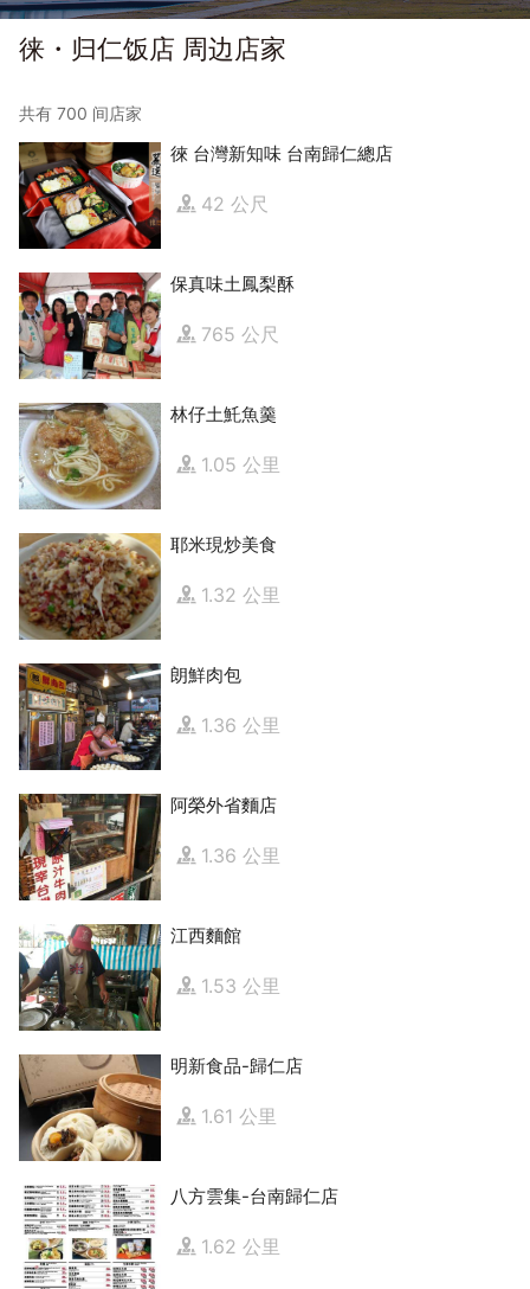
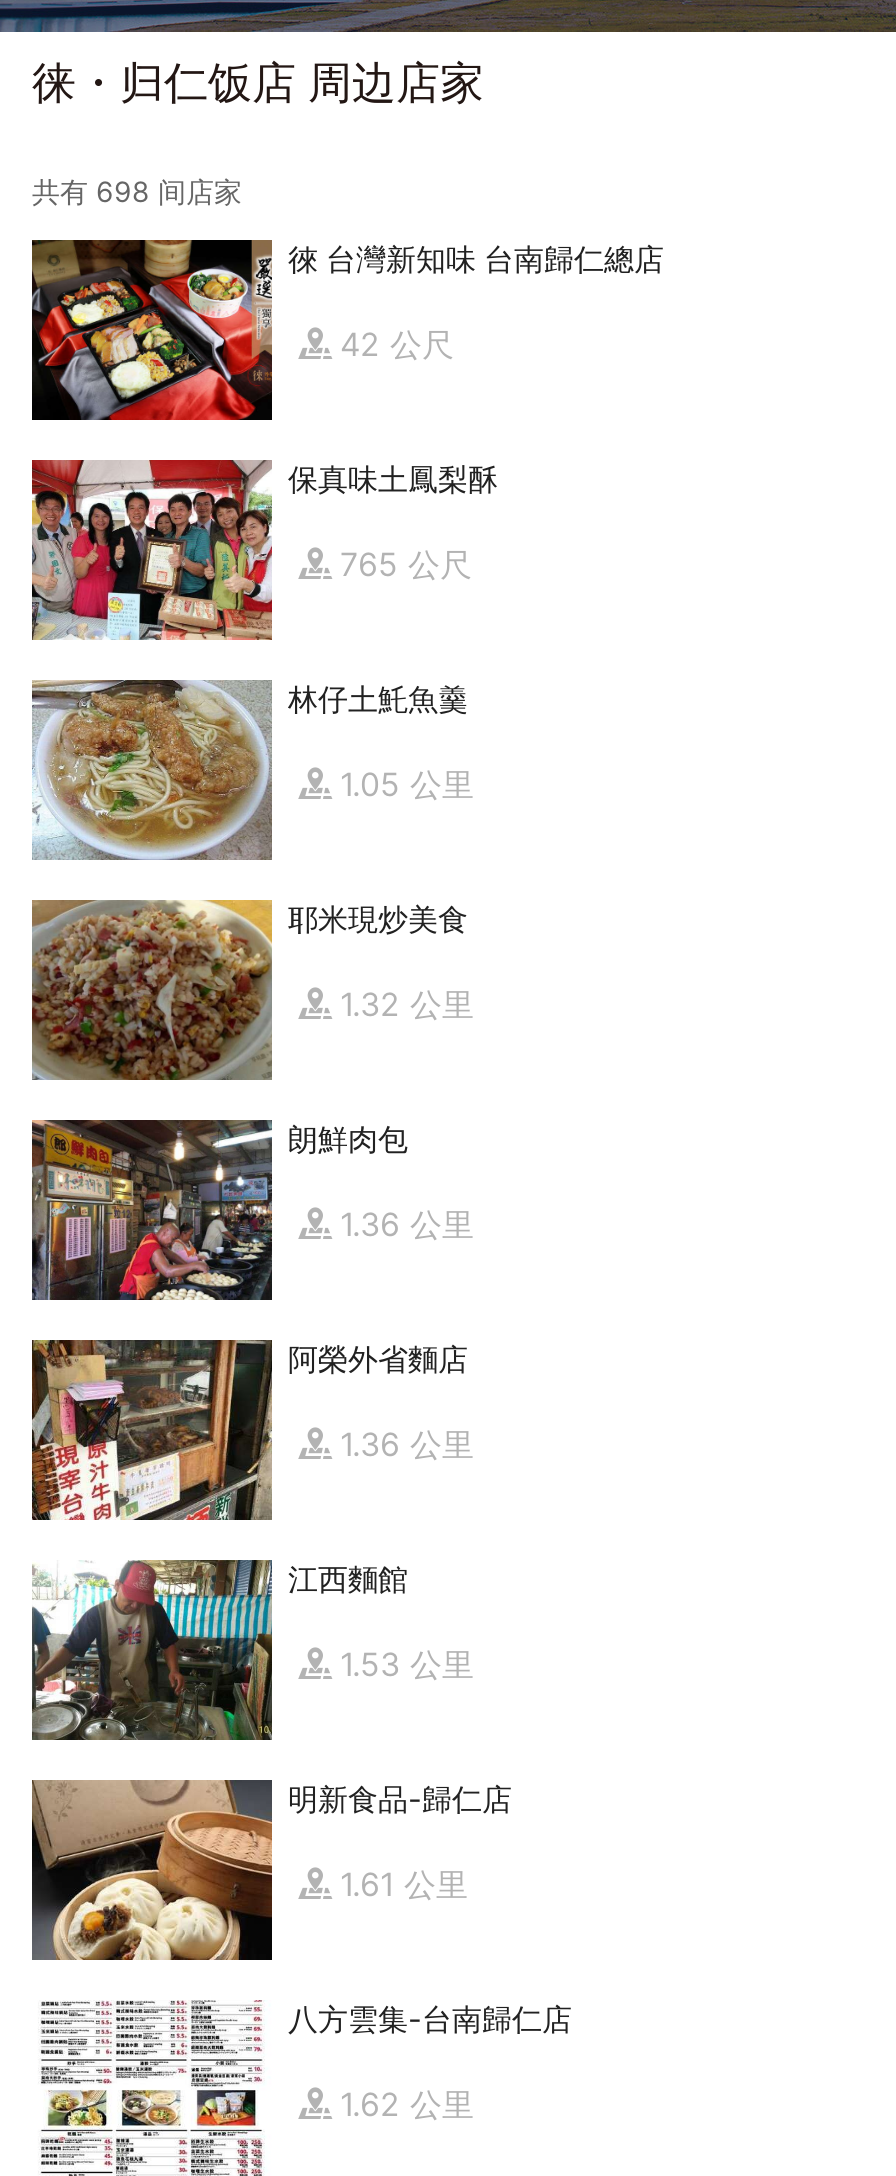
[19,103,142,123] 共有 700 间店家 -> [32,174,242,208] 共有 698 间店家

